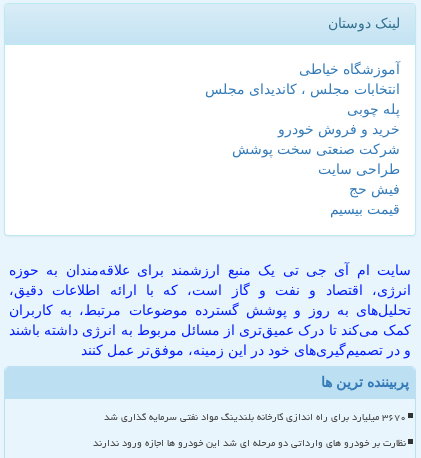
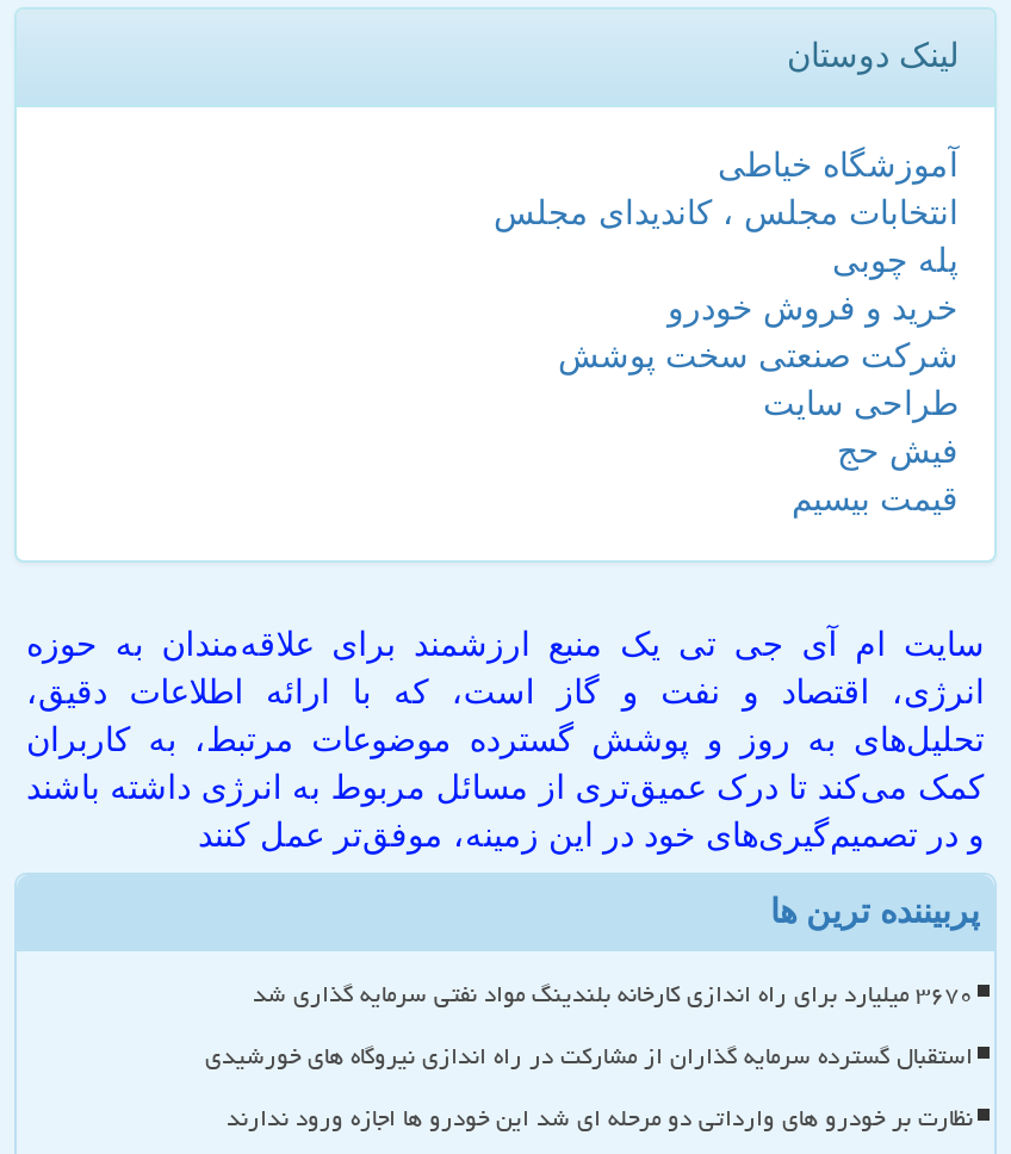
none -> [205,1033,973,1081] استقبال گسترده سرمایه گذاران از مشارکت در راه اندازی نیروگاه های خورشیدی

